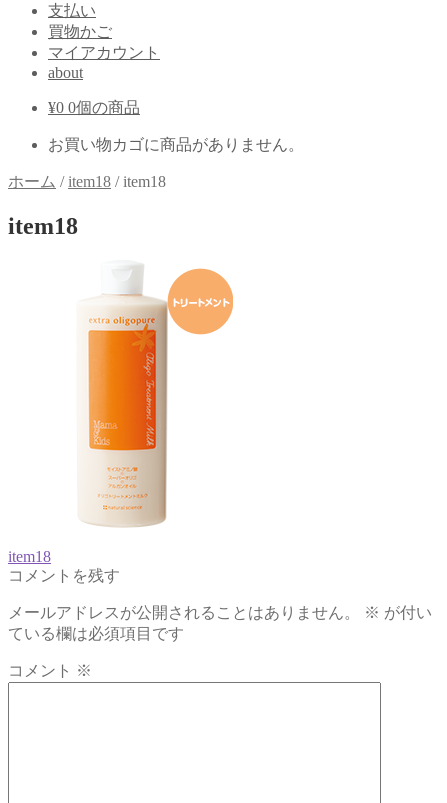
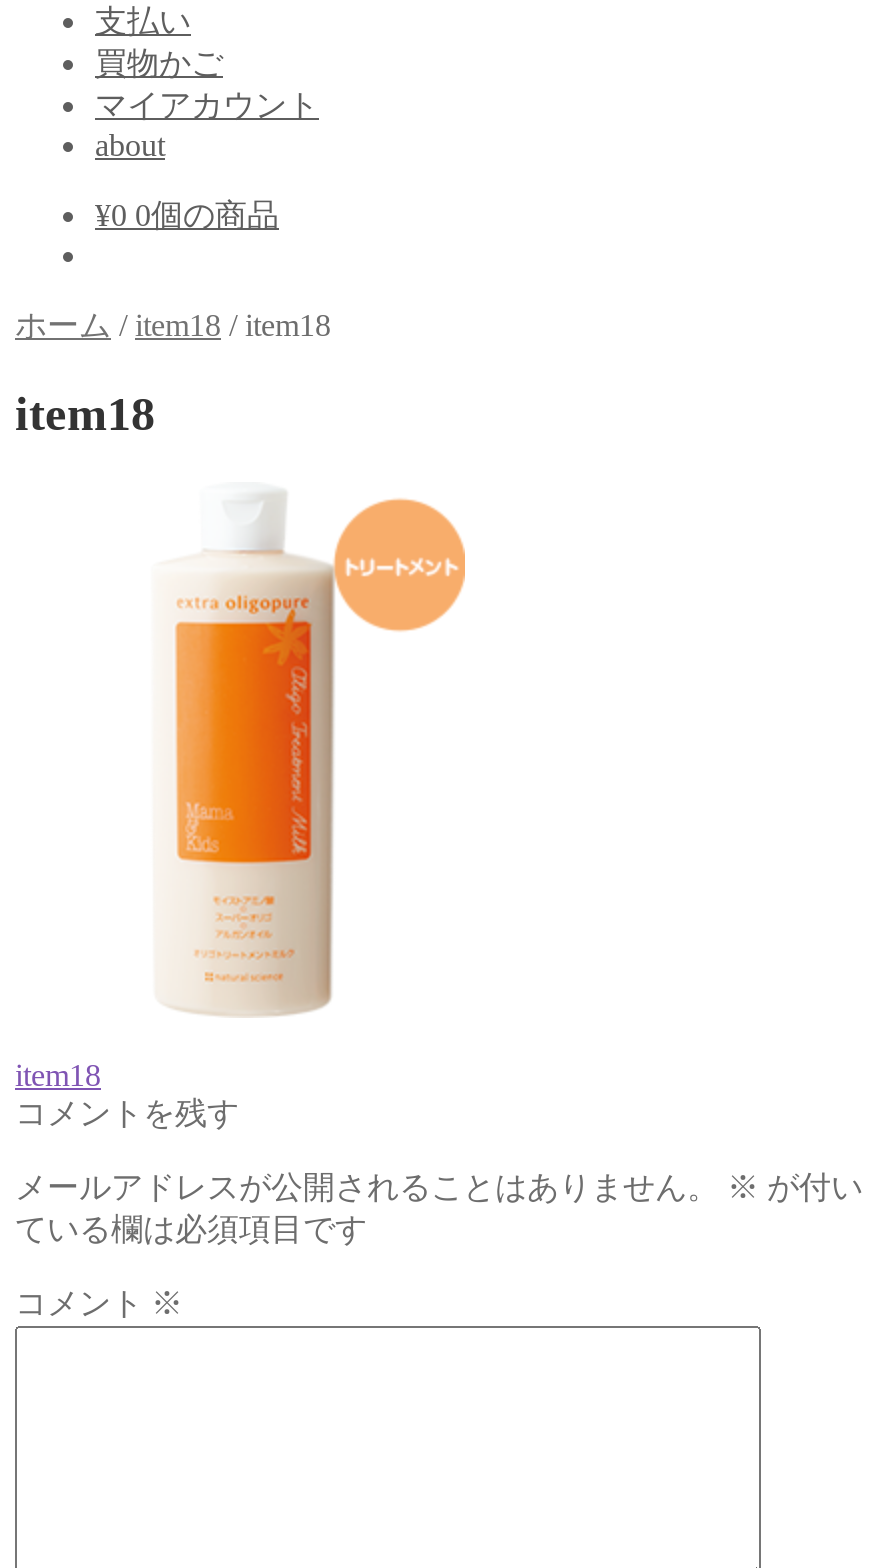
[48,136,304,153] お買い物カゴに商品がありません。 -> none

